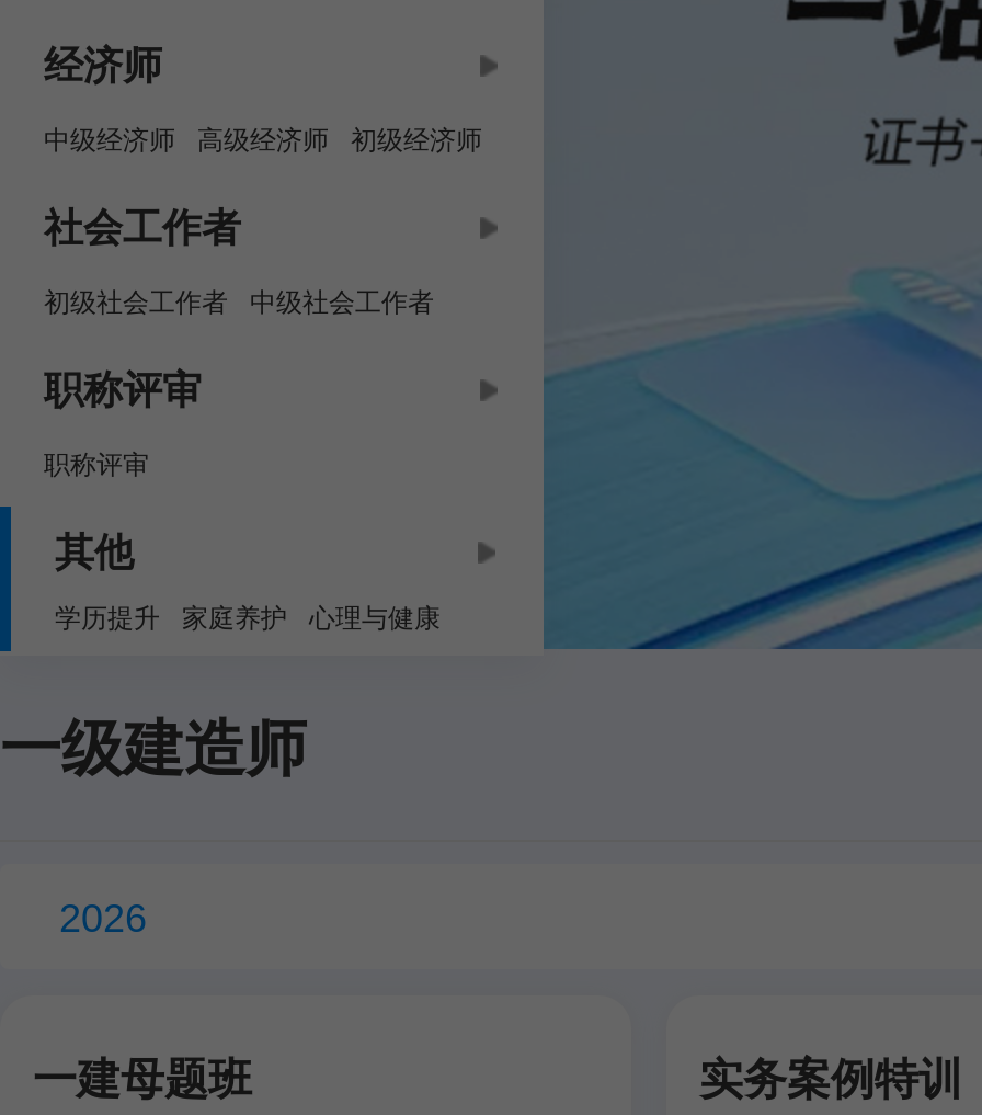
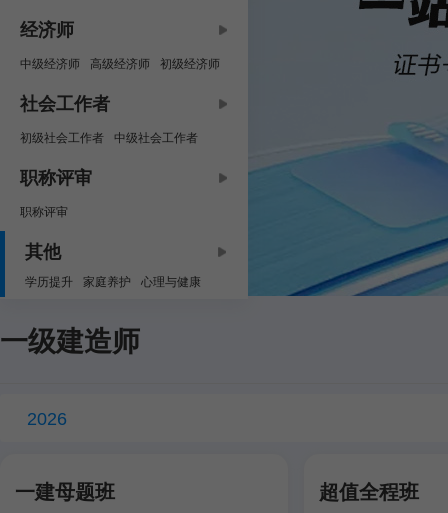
[699,1055,962,1103] 实务案例特训 -> [319,481,419,503] 超值全程班

